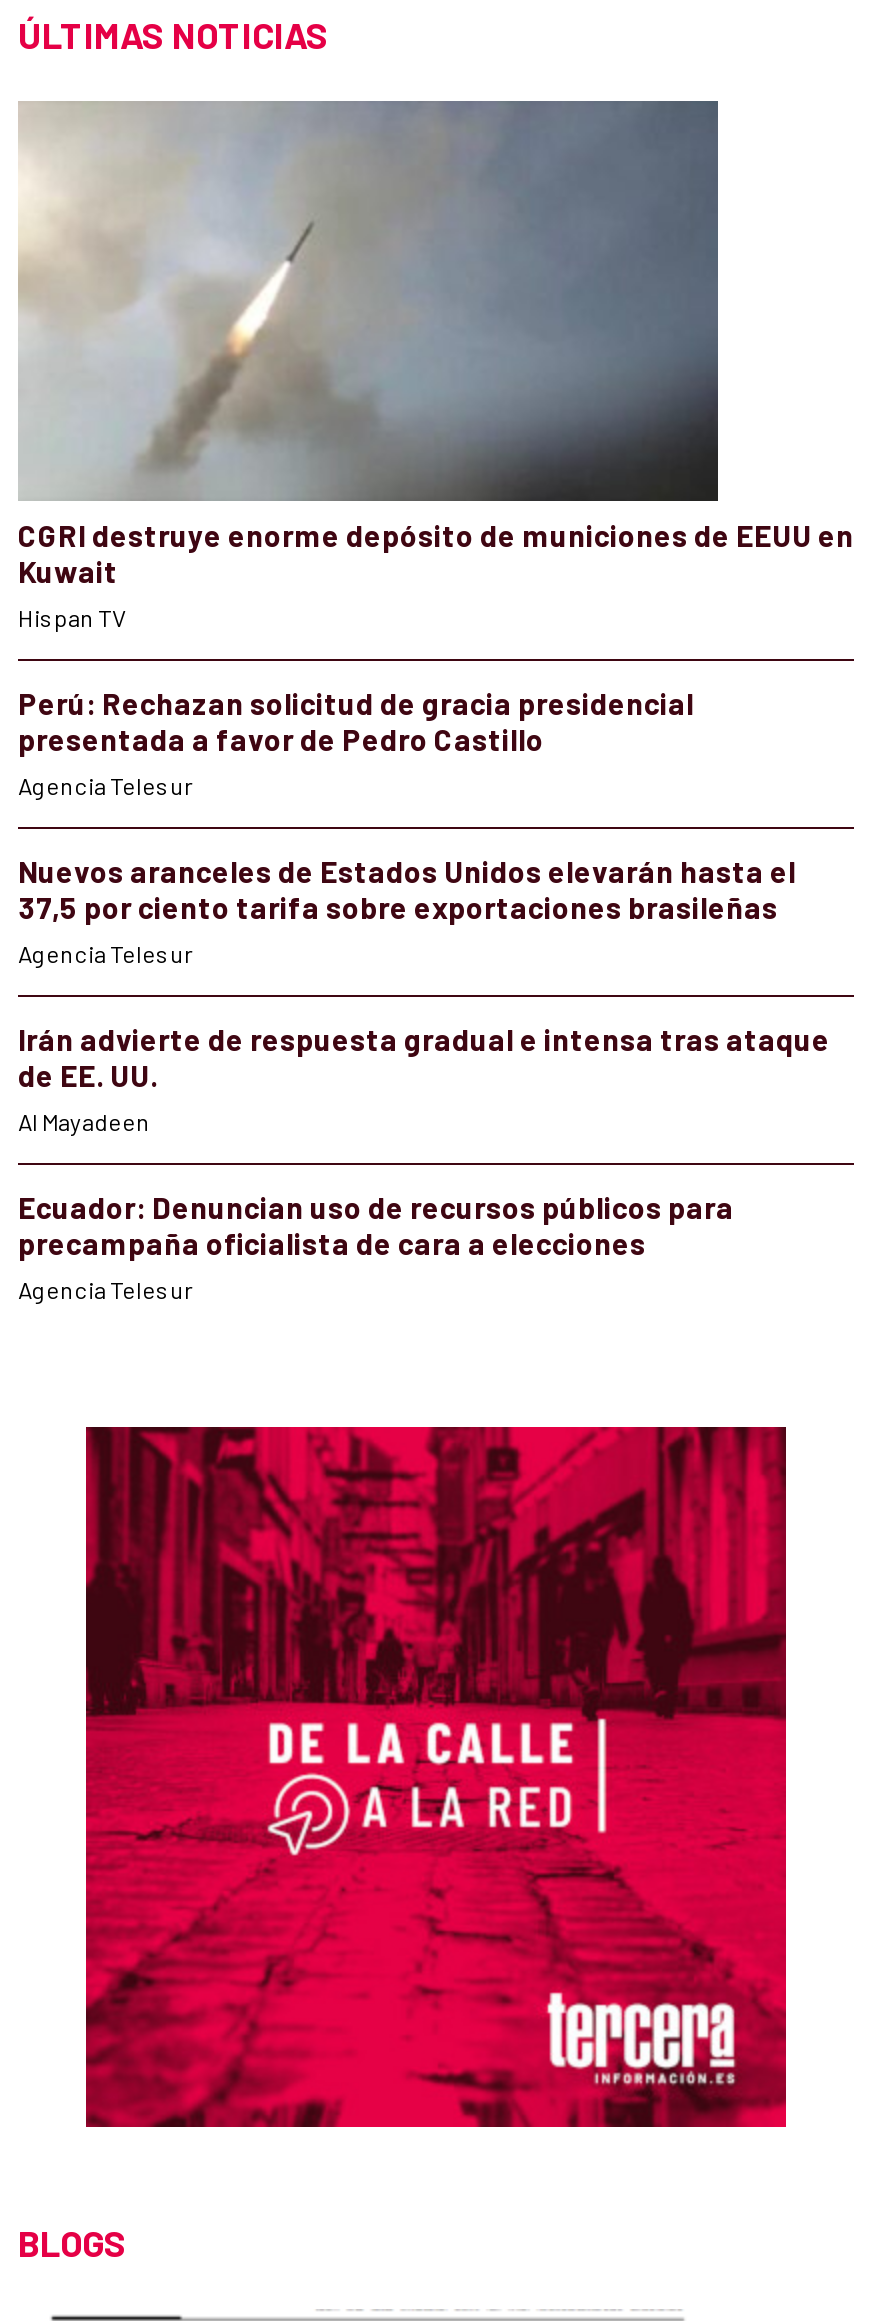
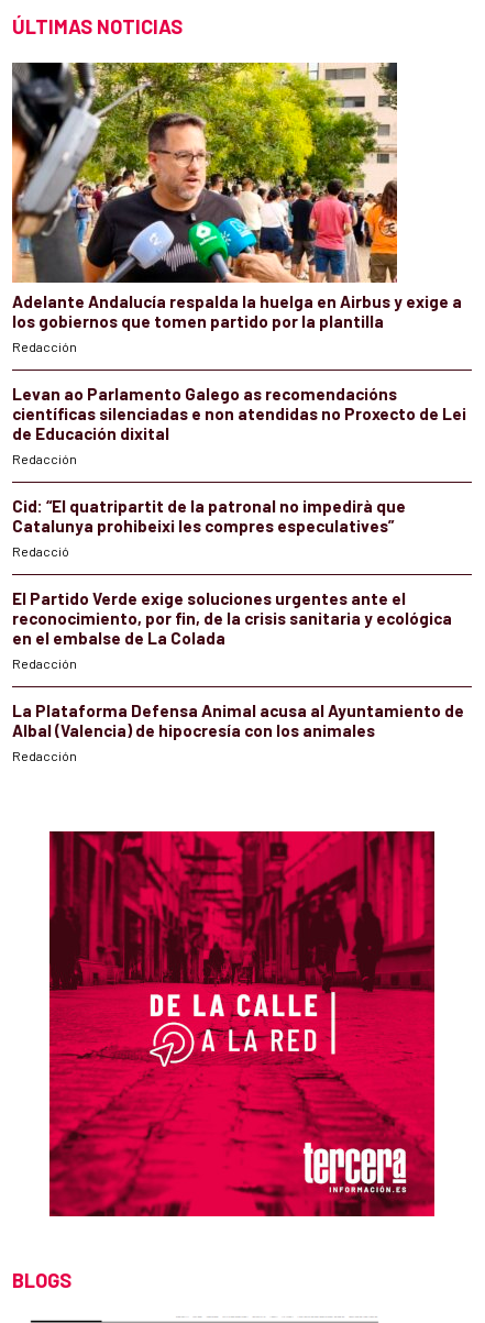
[18,99,720,429] [image] -> [11,62,398,283] [image]
[18,516,854,630] CGRI destruye enorme depósito de municiones de EEUU en | Kuwait | Hispan TV -> [12,291,462,354] Adelante Andalucía respalda la huelga en Airbus y exige a | los gobiernos que tomen partido por la plantilla | Redacción
[18,684,694,798] Perú: Rechazan solicitud de gracia presidencial | presentada a favor de Pedro Castillo | Agencia Telesur -> [12,383,466,466] Levan ao Parlamento Galego as recomendacións | científicas silenciadas e non atendidas no Proxecto de Lei | de Educación dixital | Redacción
[18,852,796,966] Nuevos aranceles de Estados Unidos elevarán hasta el | 37,5 por ciento tarifa sobre exportaciones brasileñas | Agencia Telesur -> [12,495,406,558] Cid: “El quatripartit de la patronal no impedirà que | Catalunya prohibeixi les compres especulatives” | Redacció
[18,1020,830,1134] Irán advierte de respuesta gradual e intensa tras ataque | de EE. UU. | Al Mayadeen -> [12,588,452,670] El Partido Verde exige soluciones urgentes ante el | reconocimiento, por fin, de la crisis sanitaria y ecológica | en el embalse de La Colada | Redacción
[18,1188,734,1302] Ecuador: Denuncian uso de recursos públicos para | precampaña oficialista de cara a elecciones | Agencia Telesur -> [12,700,464,763] La Plataforma Defensa Animal acusa al Ayuntamiento de | Albal (Valencia) de hipocresía con los animales | Redacción

